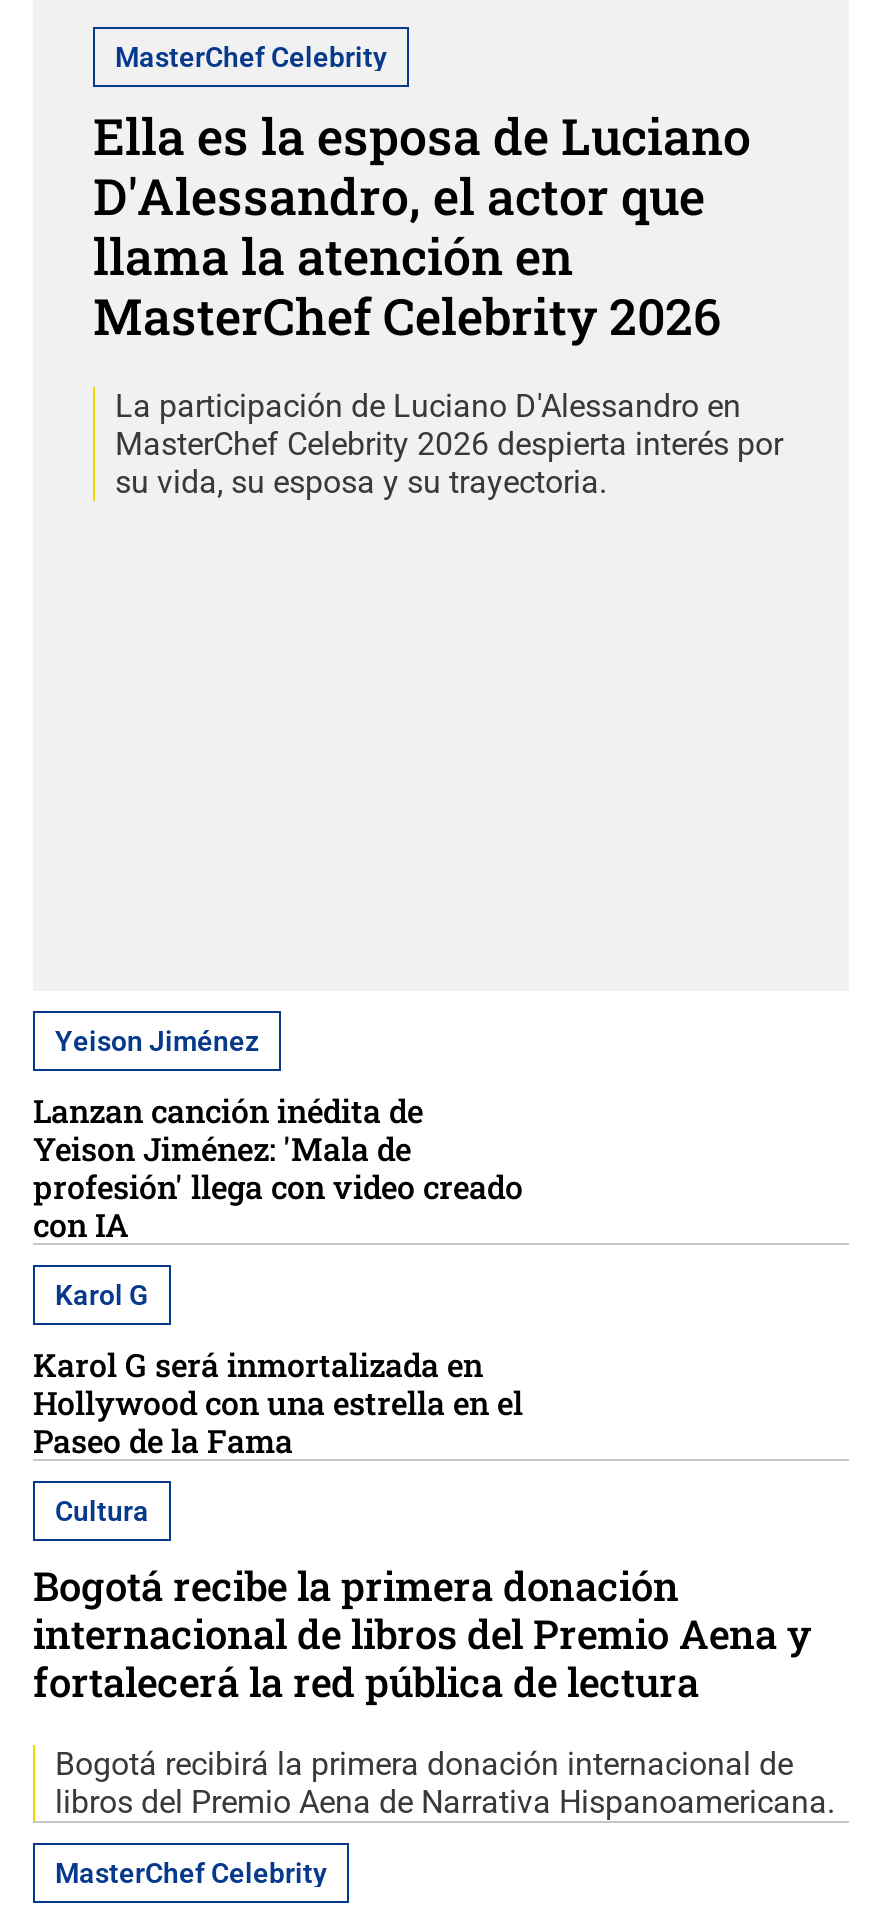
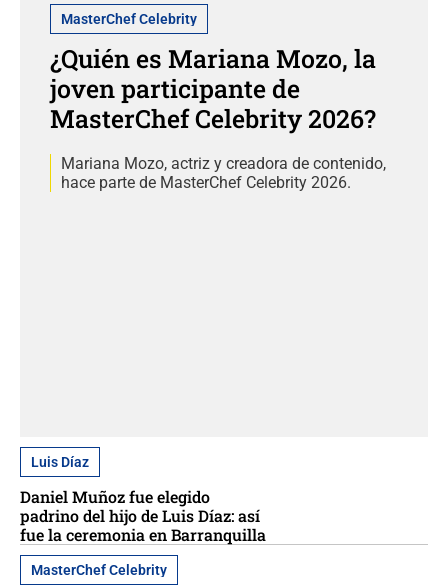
[93,102,783,500] Ella es la esposa de Luciano | D'Alessandro, el actor que | llama la atención en | MasterChef Celebrity 2026 | La participación de Luciano D'Alessandro en | MasterChef Celebrity 2026 despierta interés por | su vida, su esposa y su trayectoria. -> [50,41,386,191] ¿Quién es Mariana Mozo, la | joven participante de | MasterChef Celebrity 2026? | Mariana Mozo, actriz y creadora de contenido, | hace parte de MasterChef Celebrity 2026.
[33,1025,835,1821] Yeison Jiménez | Lanzan canción inédita de | Yeison Jiménez: 'Mala de | profesión' llega con video creado | con IA | Karol G | Karol G será inmortalizada en | Hollywood con una estrella en el | Paseo de la Fama | Cultura | Bogotá recibe la primera donación | internacional de libros del Premio Aena y | fortalecerá la red pública de lectura | Bogotá recibirá la primera donación internacional de | libros del Premio Aena de Narrativa Hispanoamericana. -> [20,454,266,545] Luis Díaz | Daniel Muñoz fue elegido | padrino del hijo de Luis Díaz: así | fue la ceremonia en Barranquilla

